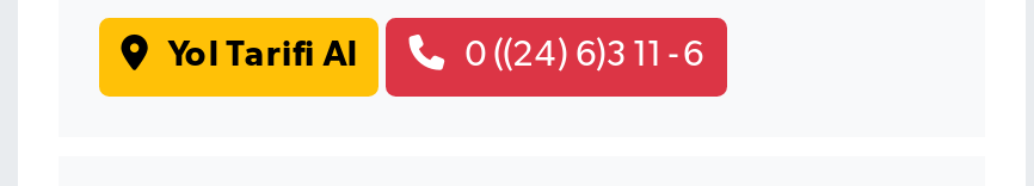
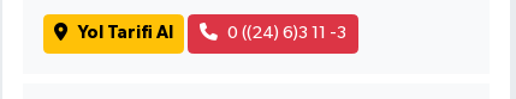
[465,38,704,73] 0 ((24) 6)3 11 -6 -> [228,24,347,42] 0 ((24) 6)3 11 -3

